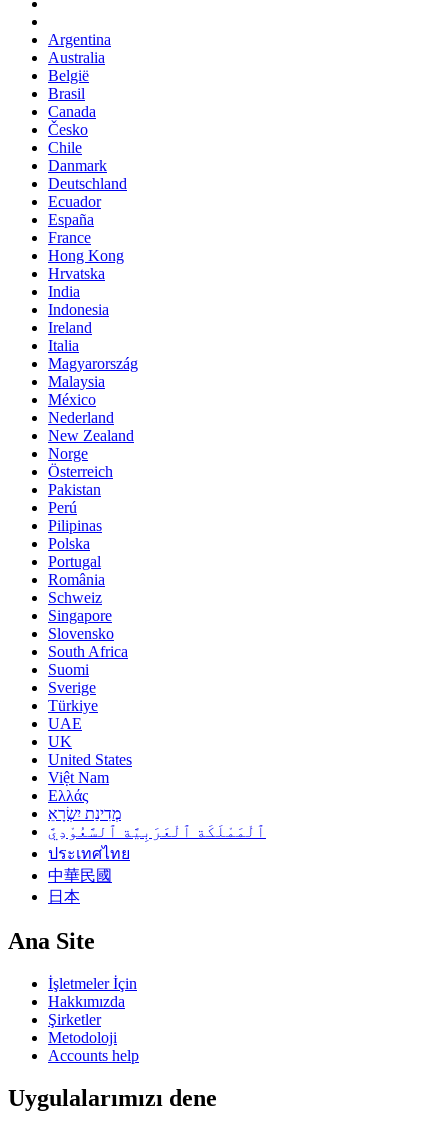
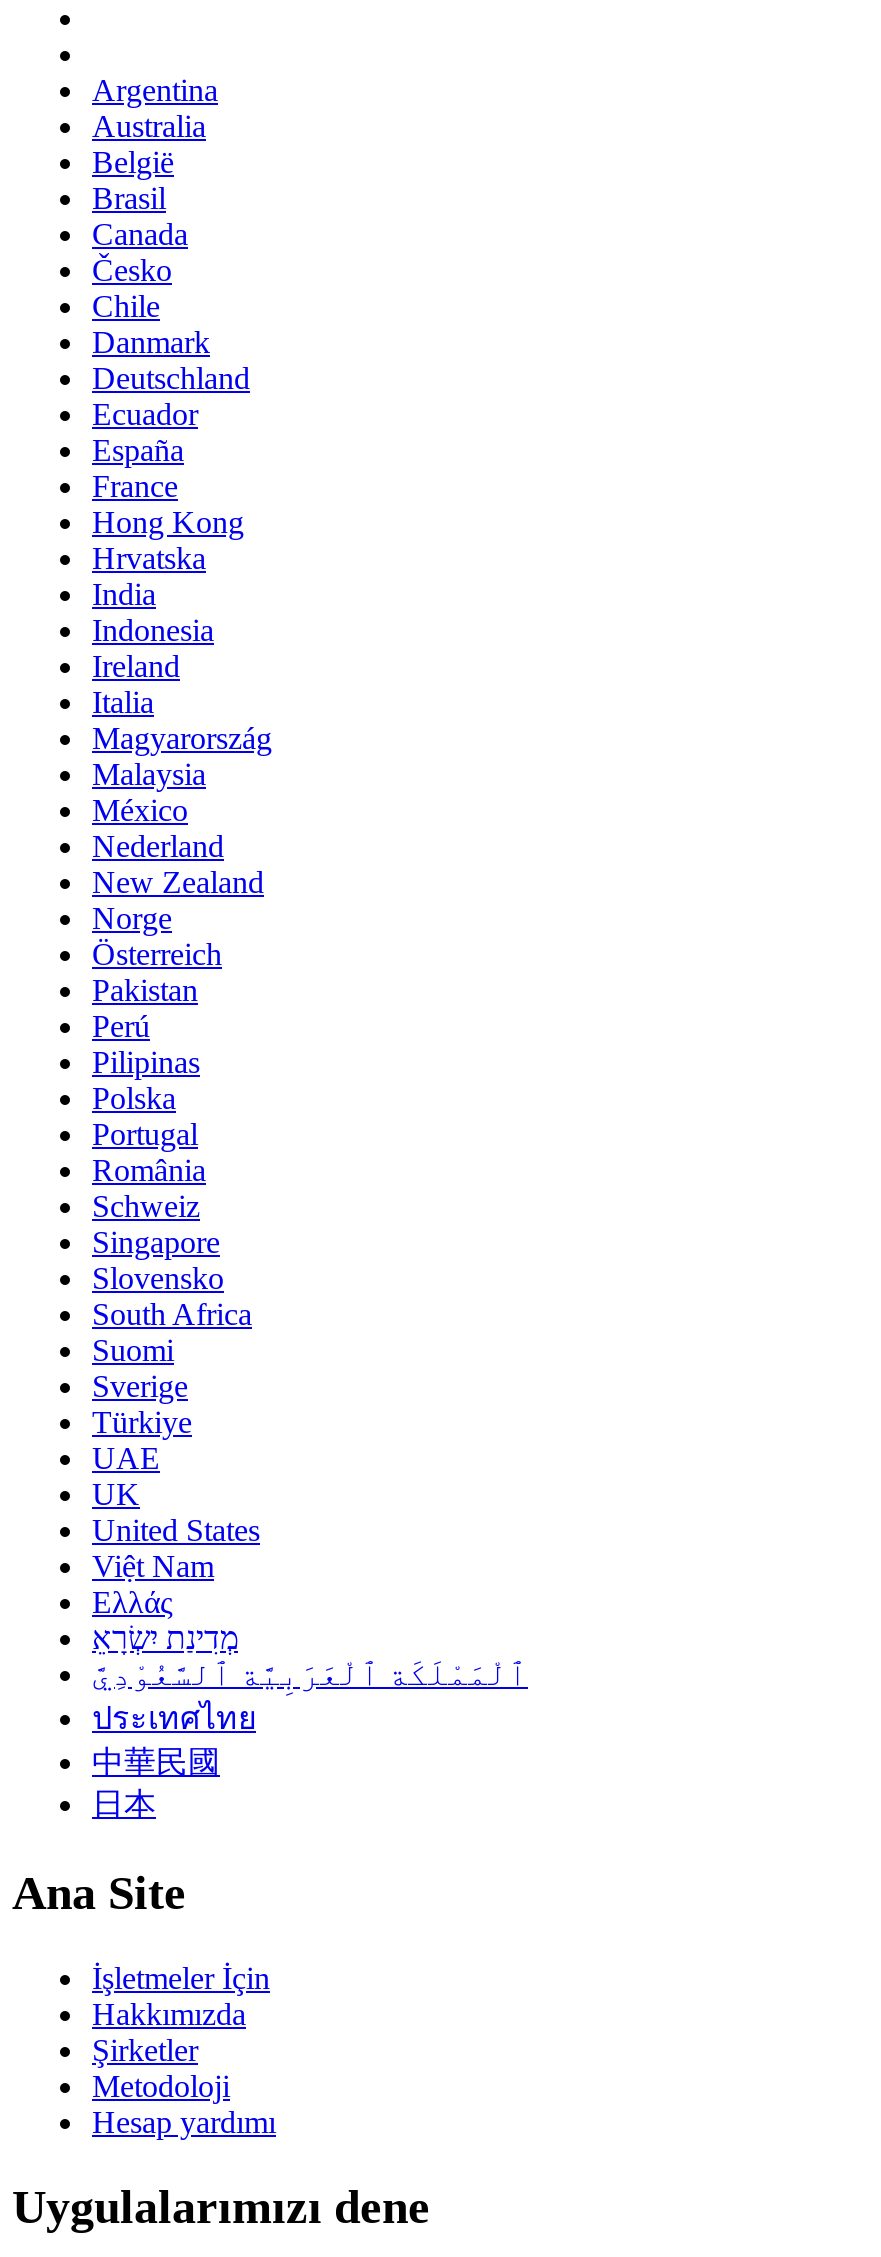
[48,1047,139,1064] Accounts help -> [92,2105,276,2139] Hesap yardımı

